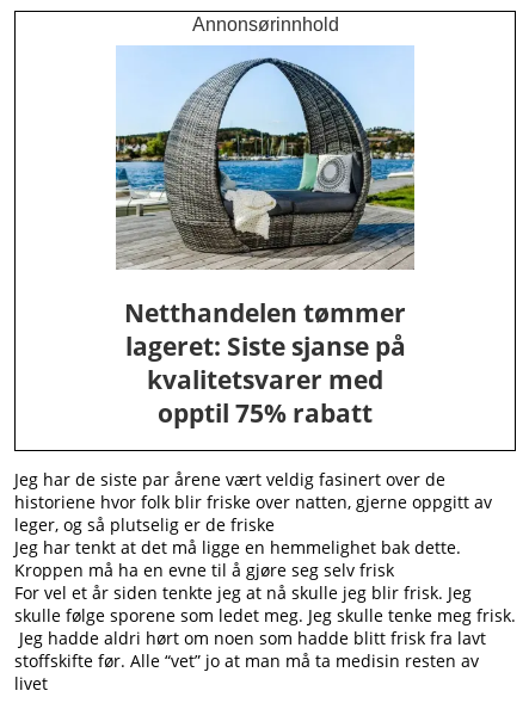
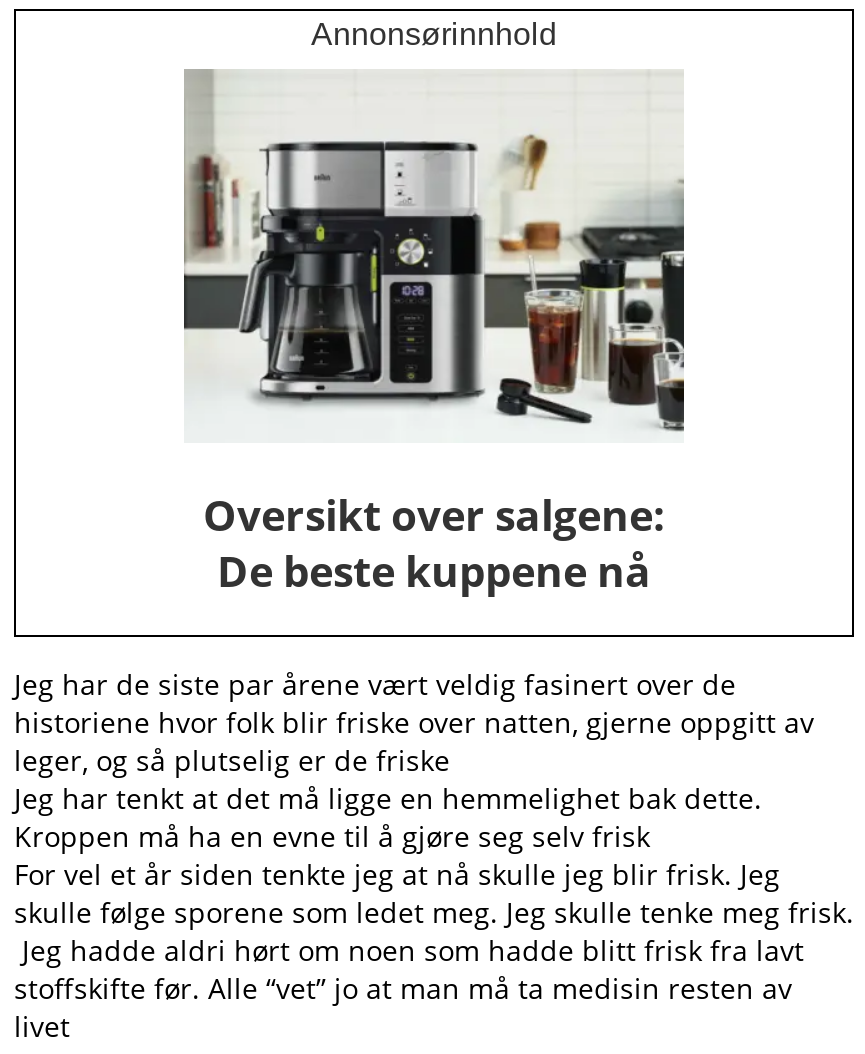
[115,45,416,271] [image] -> [184,68,684,360] [image]
[124,296,406,429] Netthandelen tømmer | lageret: Siste sjanse på | kvalitetsvarer med | opptil 75% rabatt -> [203,487,665,599] Oversikt over salgene: | De beste kuppene nå

